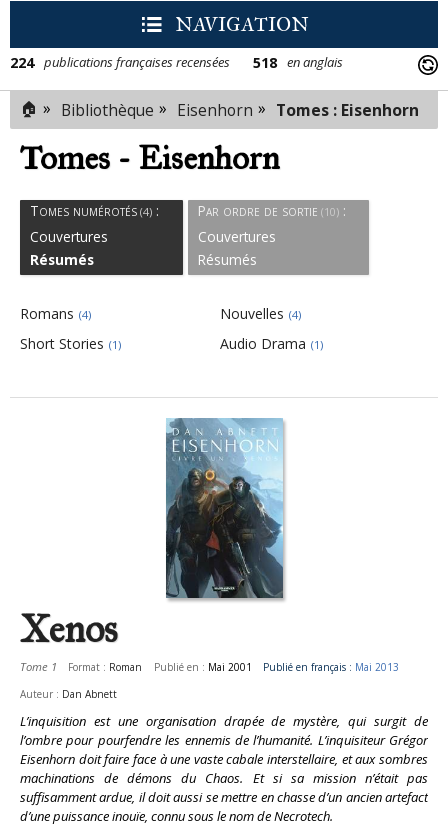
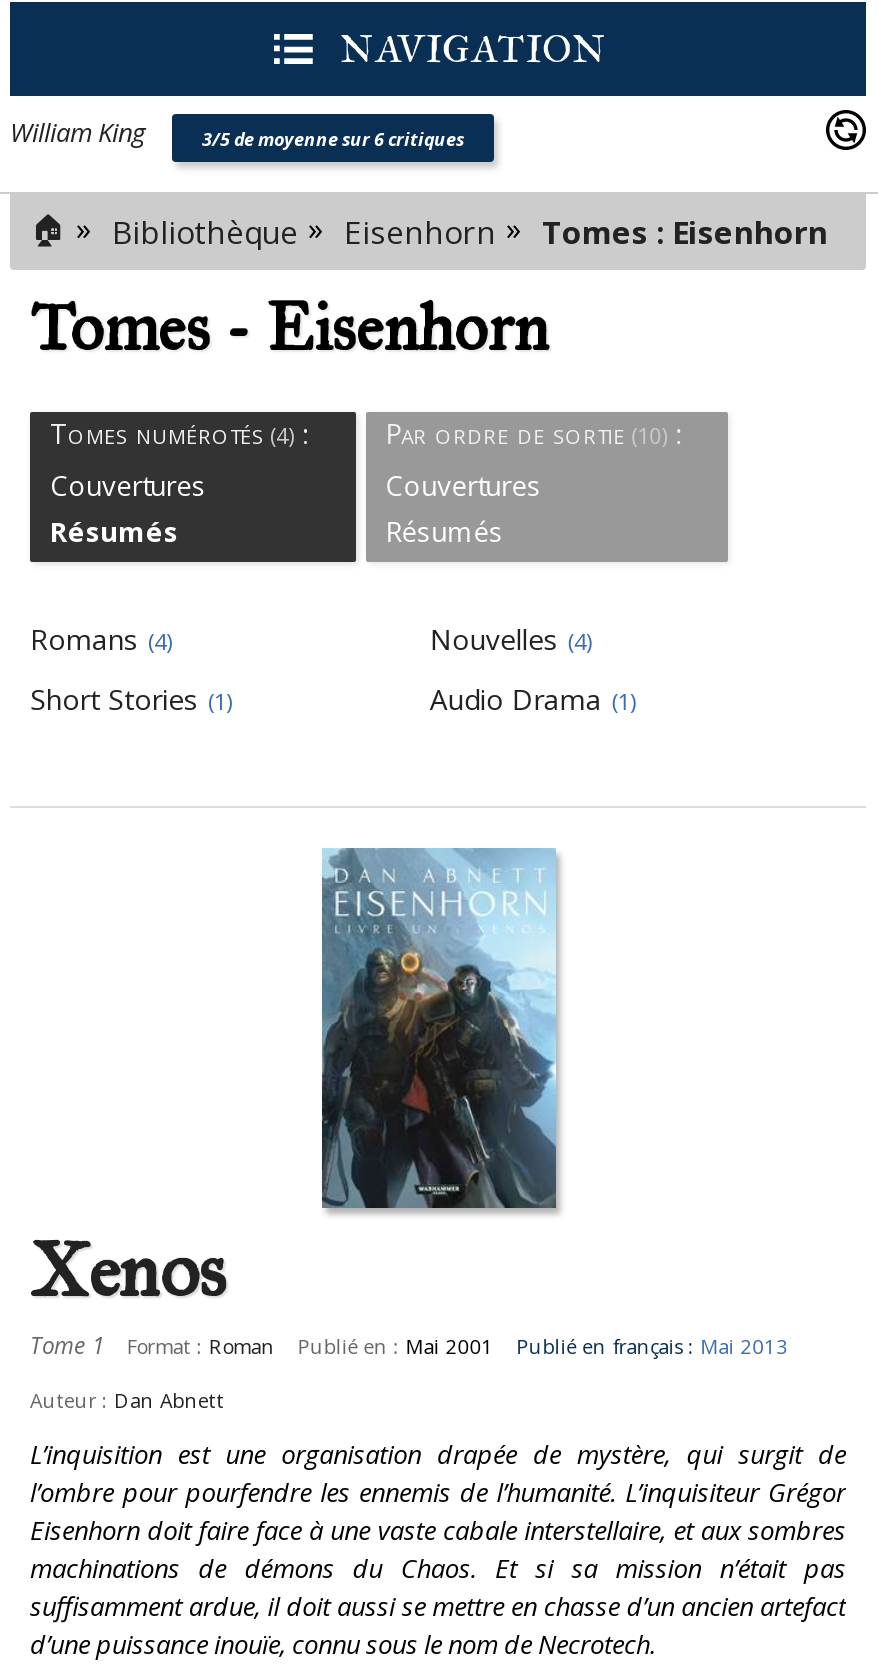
[10,52,343,71] 224 publications françaises recensées | 518 en anglais -> [10,113,464,151] William King | 3/5 de moyenne sur 6 critiques

